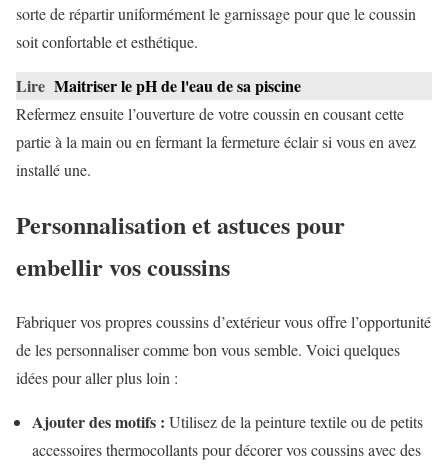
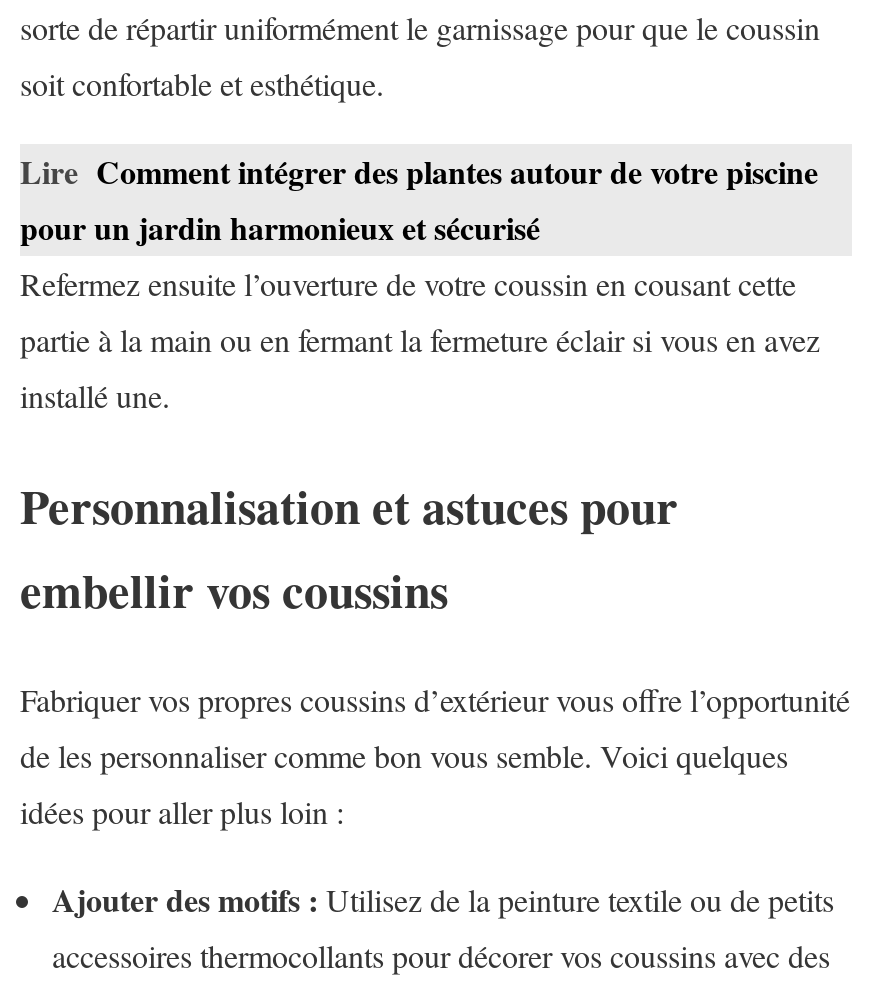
[16,74,301,97] Lire Maitriser le pH de l'eau de sa piscine -> [20,149,818,251] Lire Comment intégrer des plantes autour de votre piscine | pour un jardin harmonieux et sécurisé

